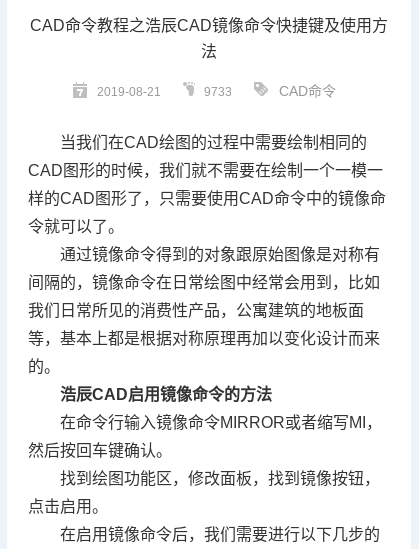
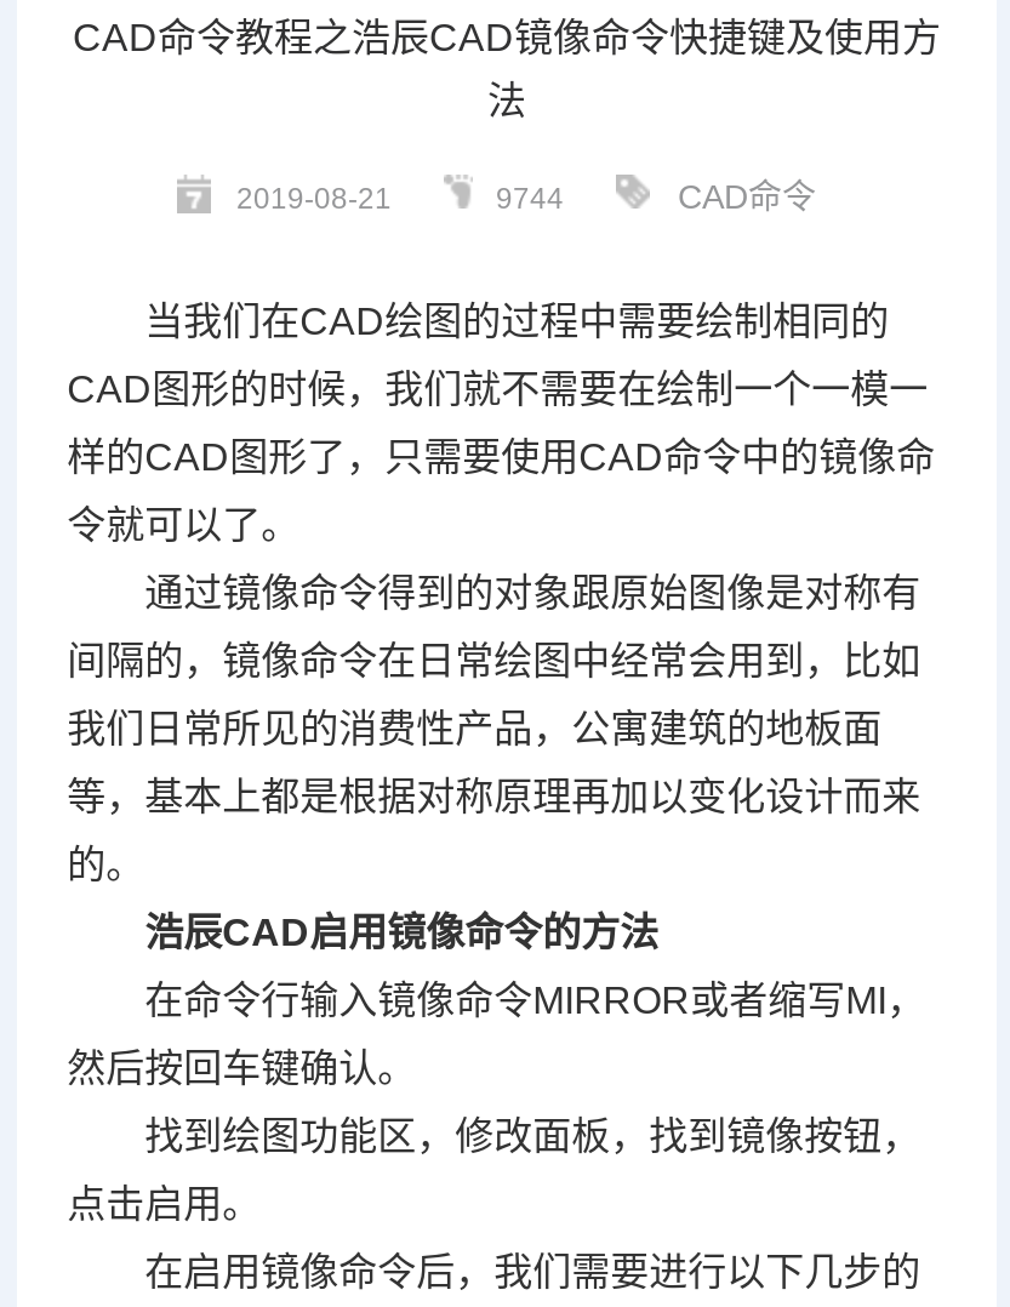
[204,85,232,99] 9733 -> [496,183,564,217] 9744

